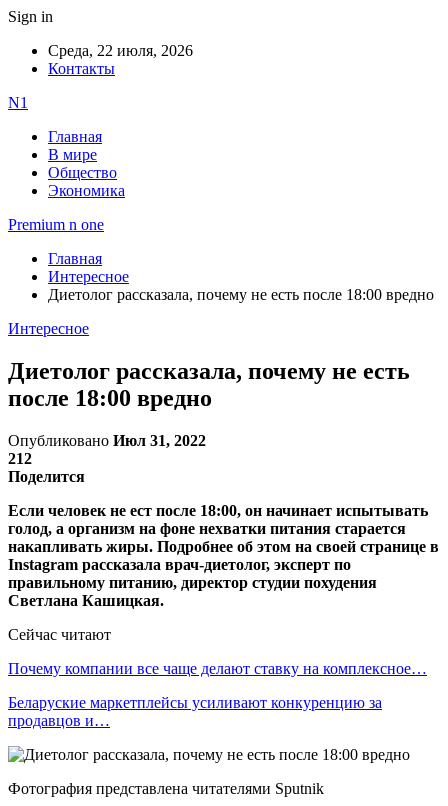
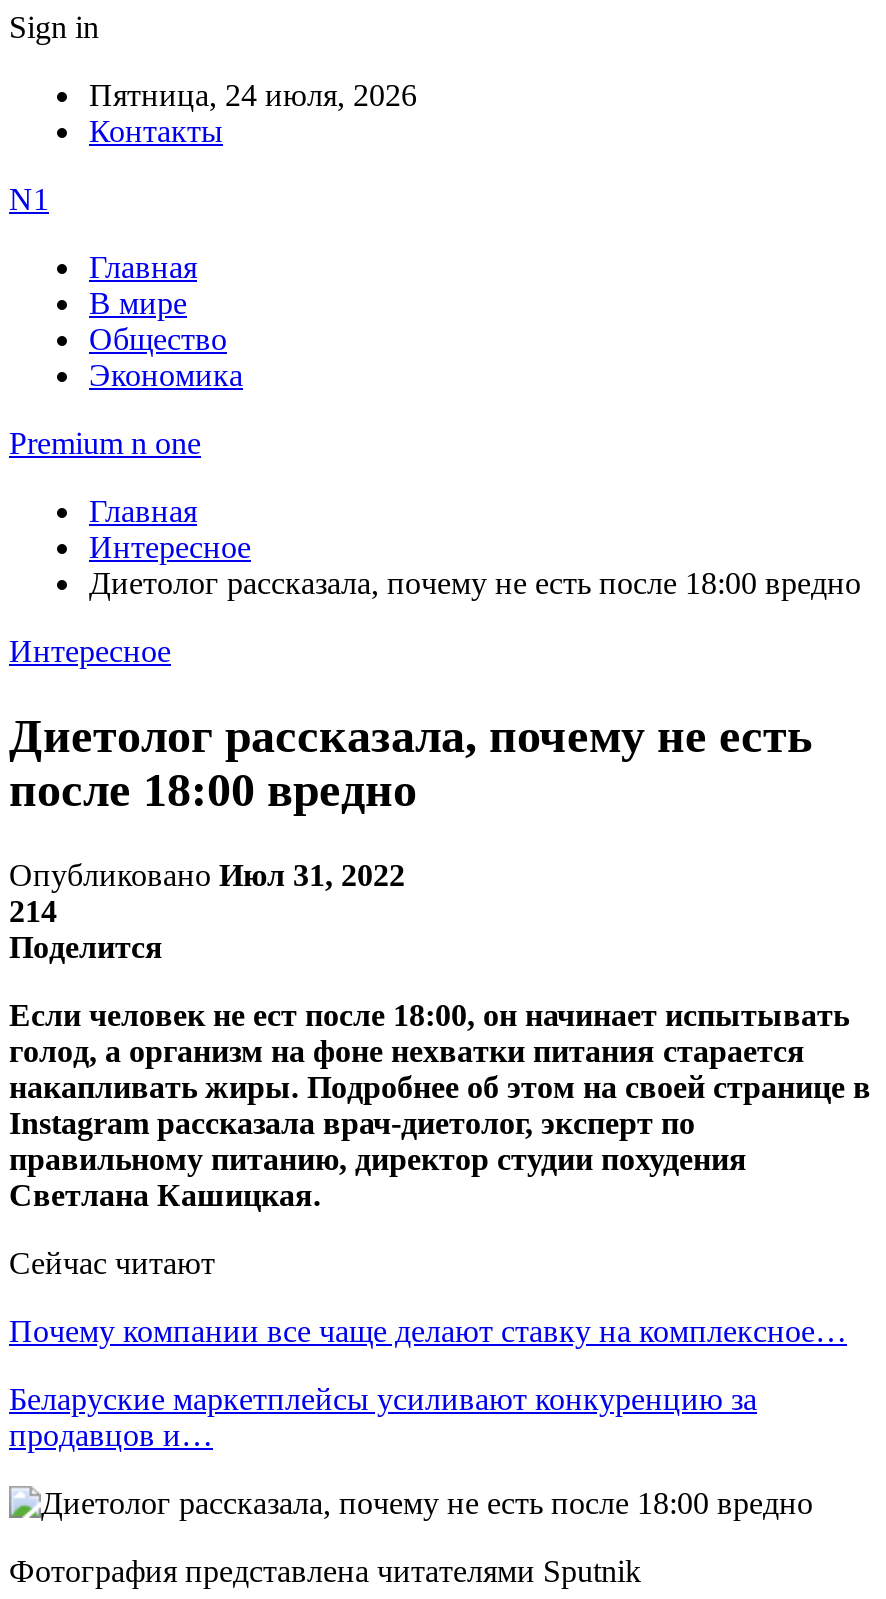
[48,42,193,59] Среда, 22 июля, 2026 -> [89,78,417,112] Пятница, 24 июля, 2026
[8,450,32,467] 212 -> [9,894,57,928] 214

